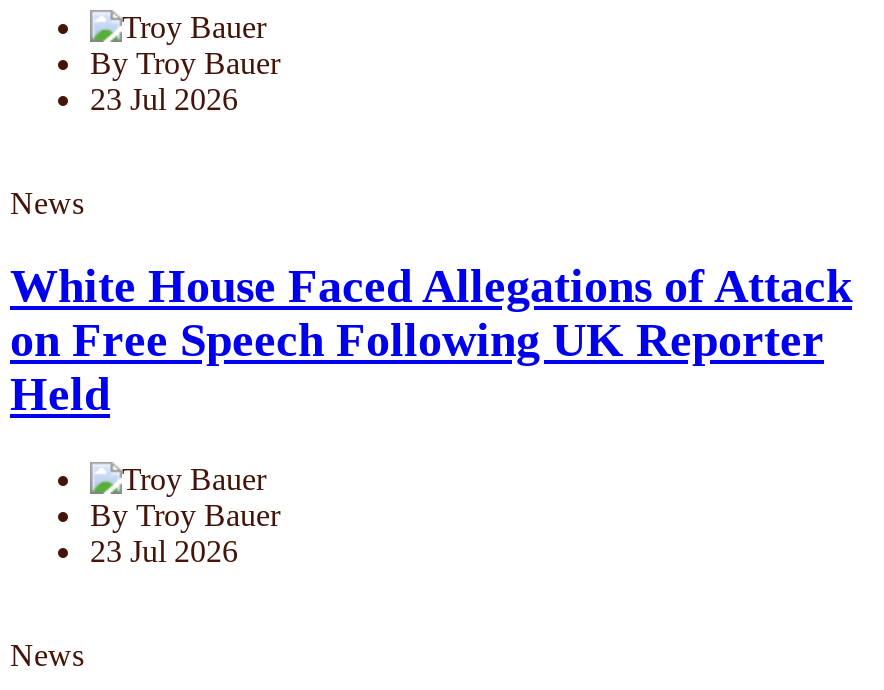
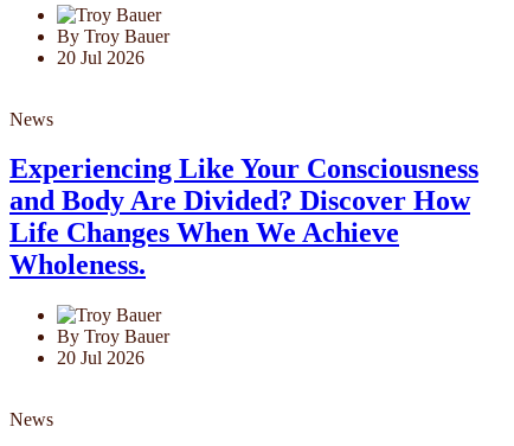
[90,81,238,115] 23 Jul 2026 -> [57,47,144,67] 20 Jul 2026
[10,261,852,421] White House Faced Allegations of Attack | on Free Speech Following UK Reporter | Held -> [9,153,478,280] Experiencing Like Your Consciousness | and Body Are Divided? Discover How | Life Changes When We Achieve | Wholeness.
[90,535,238,569] 23 Jul 2026 -> [57,348,144,368] 20 Jul 2026

